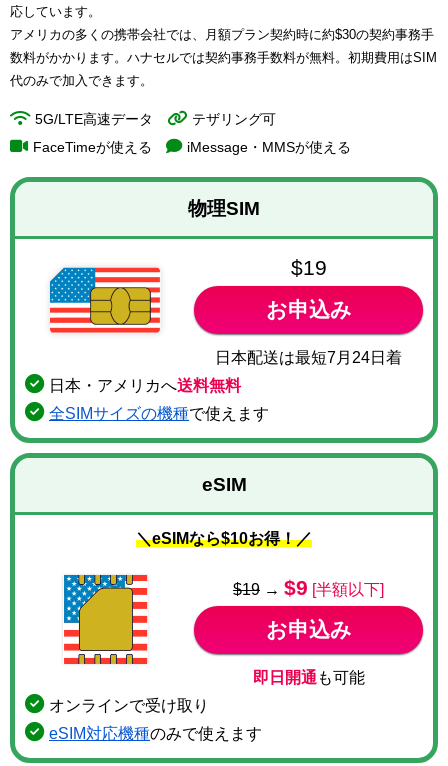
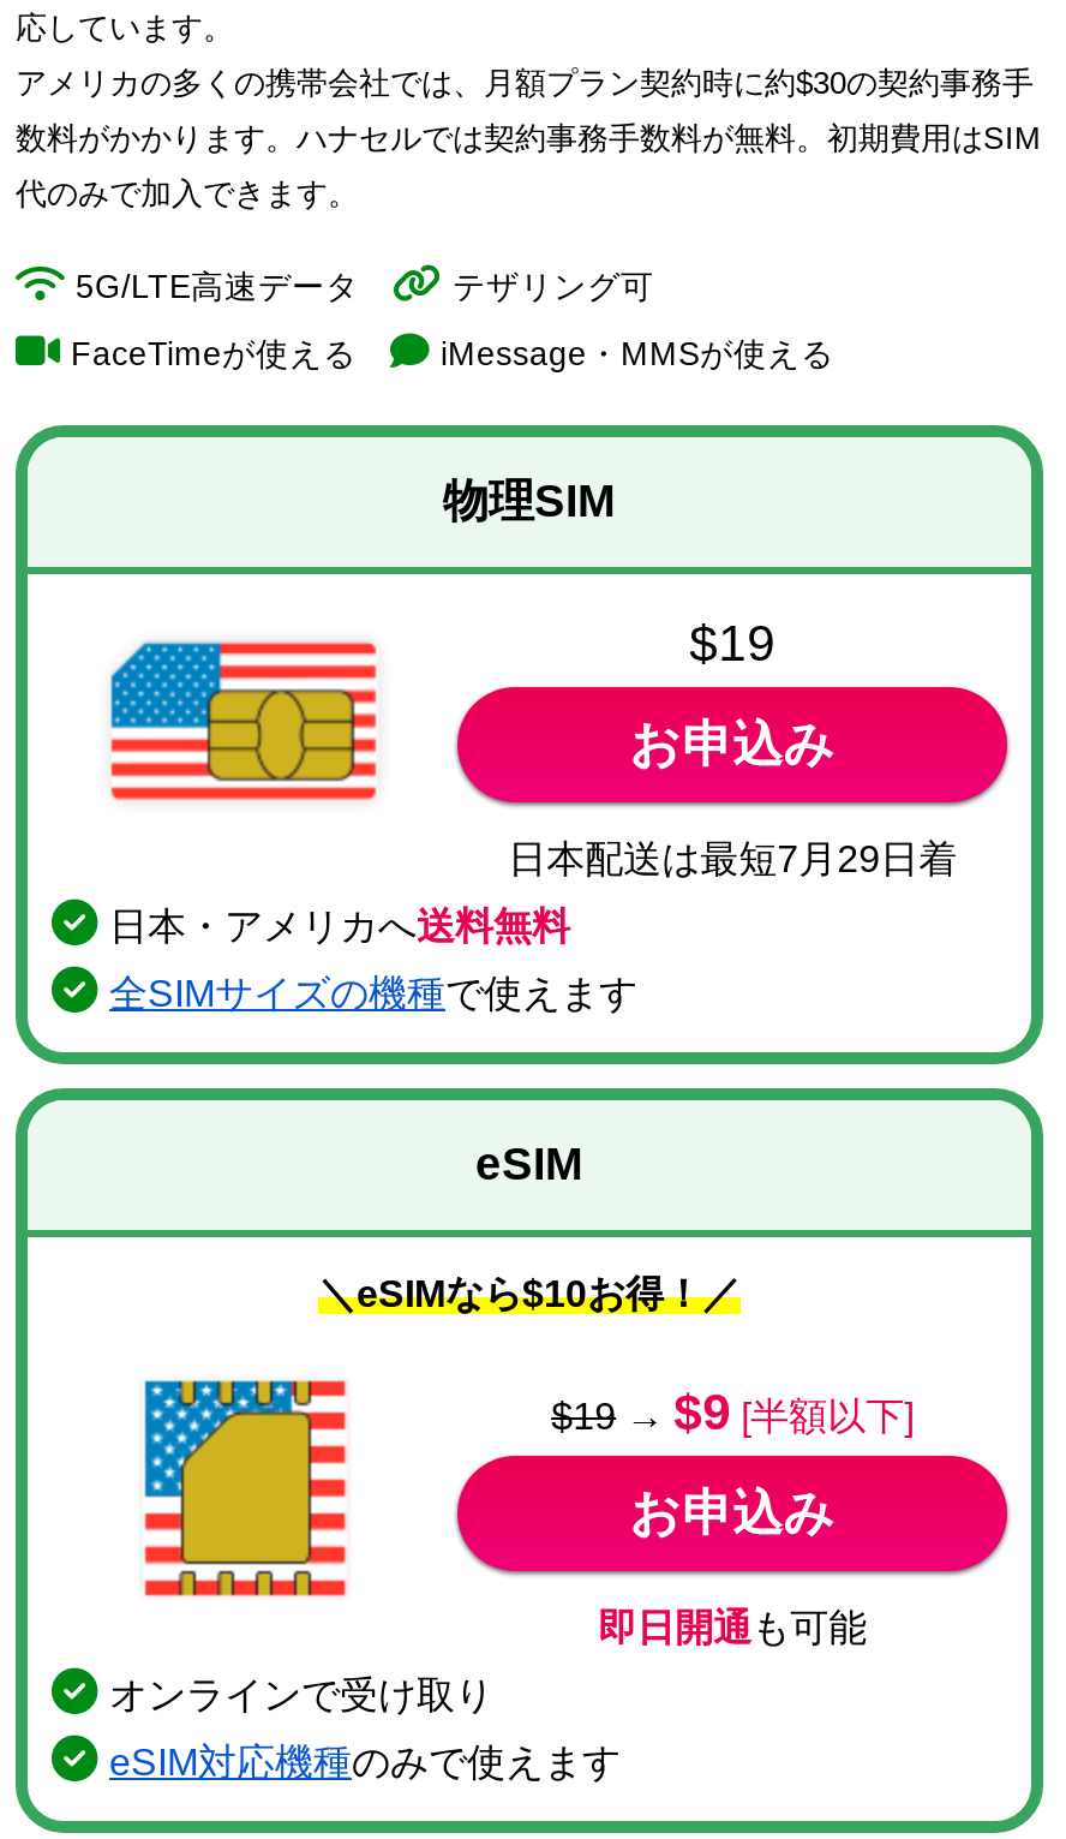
[215,349,402,366] 日本配送は最短7月24日着 -> [508,838,957,879] 日本配送は最短7月29日着

